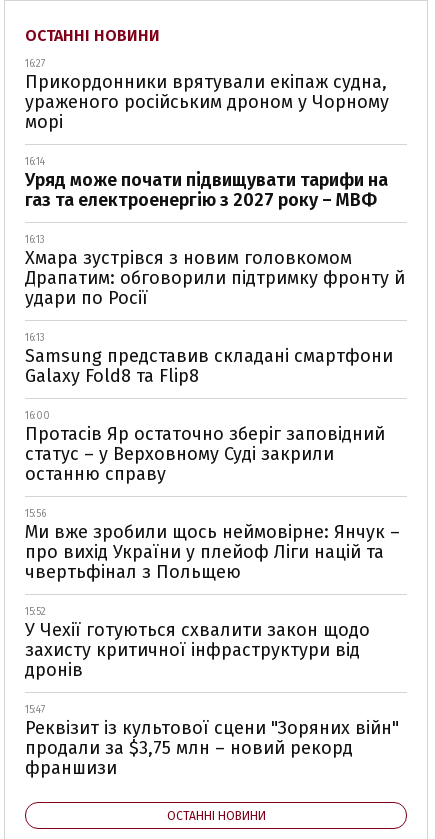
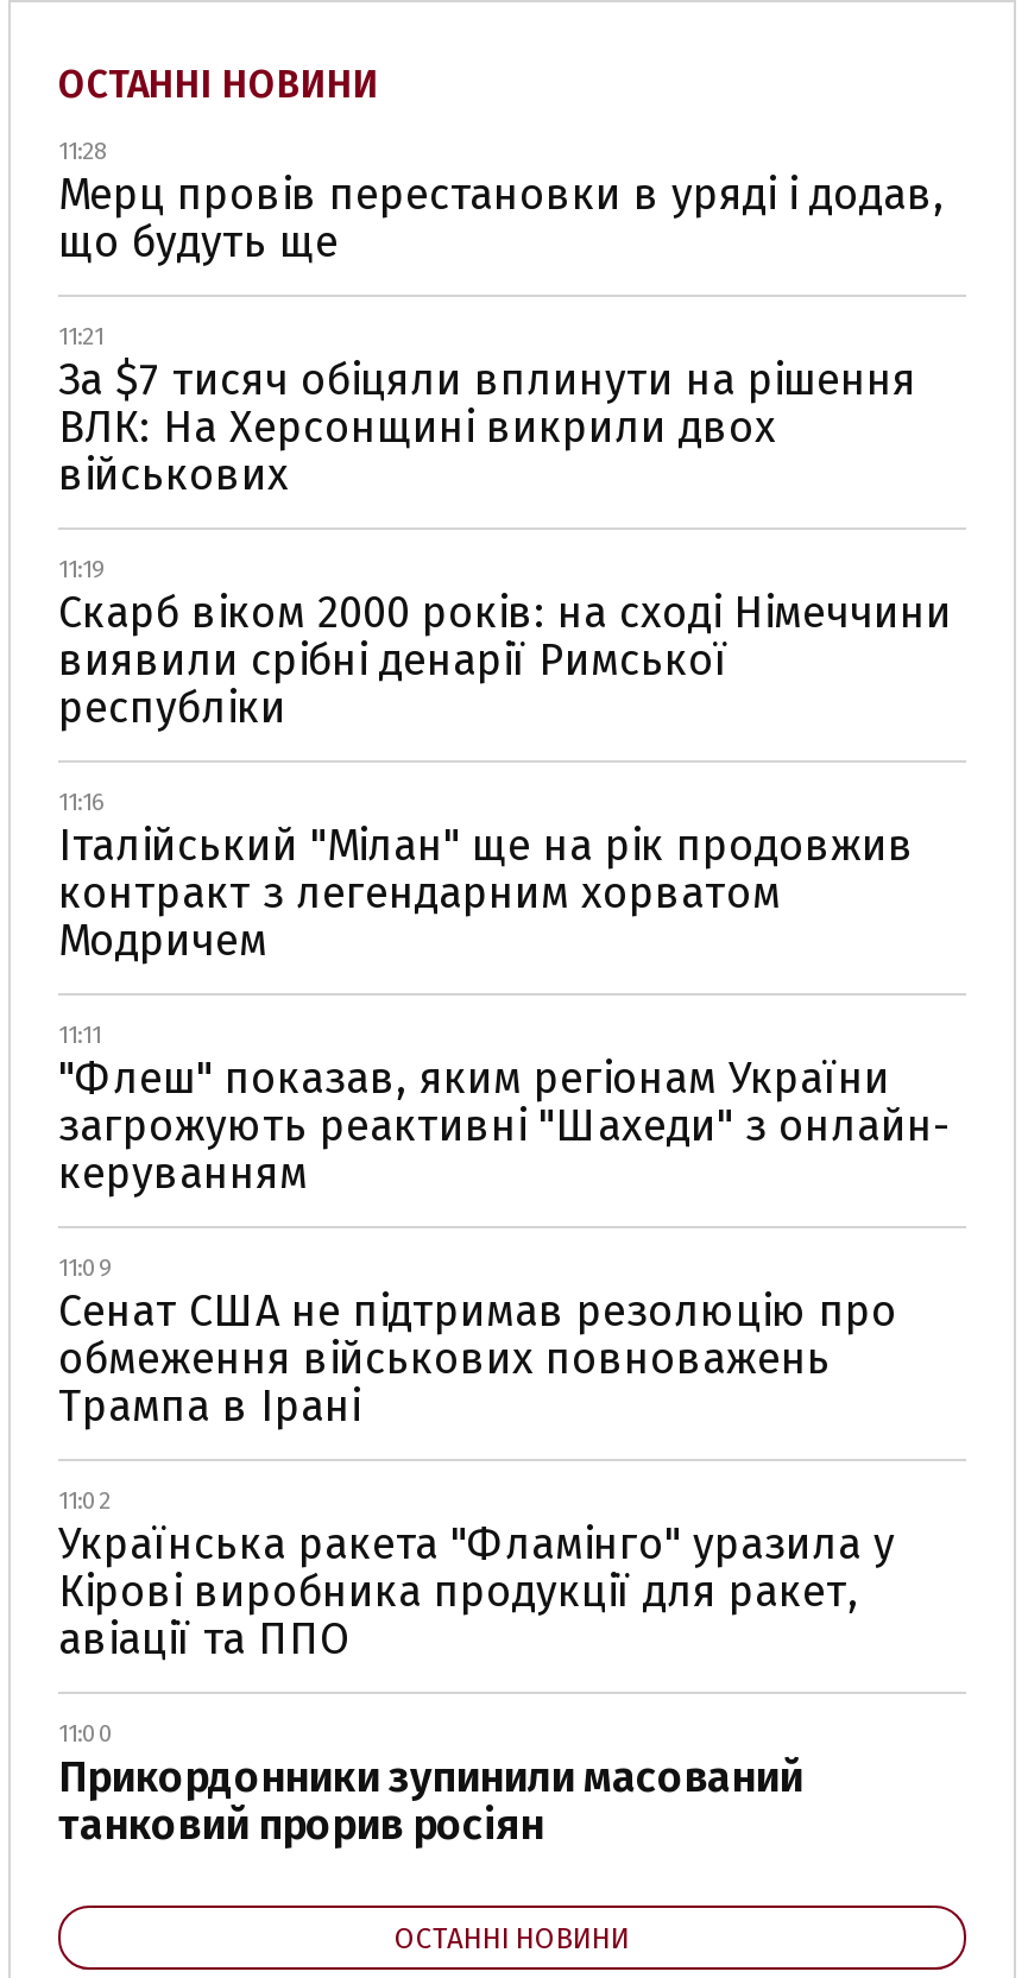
[25,58,389,133] 16:27 | Прикордонники врятували екіпаж судна, | ураженого російським дроном у Чорному | морі -> [58,138,945,268] 11:28 | Мерц провів перестановки в уряді і додав, | що будуть ще
[25,156,388,211] 16:14 | Уряд може почати підвищувати тарифи на | газ та електроенергію з 2027 року – МВФ -> [58,323,916,501] 11:21 | За $7 тисяч обіцяли вплинути на рішення | ВЛК: На Херсонщині викрили двох | військових
[25,234,405,309] 16:13 | Хмара зустрівся з новим головкомом | Драпатим: обговорили підтримку фронту й | удари по Росії -> [58,556,952,734] 11:19 | Скарб віком 2000 років: на сході Німеччини | виявили срібні денарії Римської | республіки
[25,332,393,387] 16:13 | Samsung представив складані смартфони | Galaxy Fold8 та Flip8 -> [58,789,914,967] 11:16 | Італійський "Мілан" ще на рік продовжив | контракт з легендарним хорватом | Модричем
[25,410,385,485] 16:00 | Протасів Яр остаточно зберіг заповідний | статус – у Верховному Суді закрили | останню справу -> [58,1022,950,1200] 11:11 | "Флеш" показав, яким регіонам України | загрожують реактивні "Шахеди" з онлайн- | керуванням
[25,508,400,583] 15:56 | Ми вже зробили щось неймовірне: Янчук – | про вихід України у плейоф Ліги націй та | чвертьфінал з Польщею -> [58,1255,897,1433] 11:09 | Сенат США не підтримав резолюцію про | обмеження військових повноважень | Трампа в Ірані
[25,606,370,681] 15:52 | У Чехії готуються схвалити закон щодо | захисту критичної інфраструктури від | дронів -> [58,1487,895,1666] 11:02 | Українська ракета "Фламінго" уразила у | Кірові виробника продукції для ракет, | авіації та ППО
[25,704,399,779] 15:47 | Реквізит із культової сцени "Зоряних війн" | продали за $3,75 млн – новий рекорд | франшизи -> [58,1720,802,1851] 11:00 | Прикордонники зупинили масований | танковий прорив росіян

